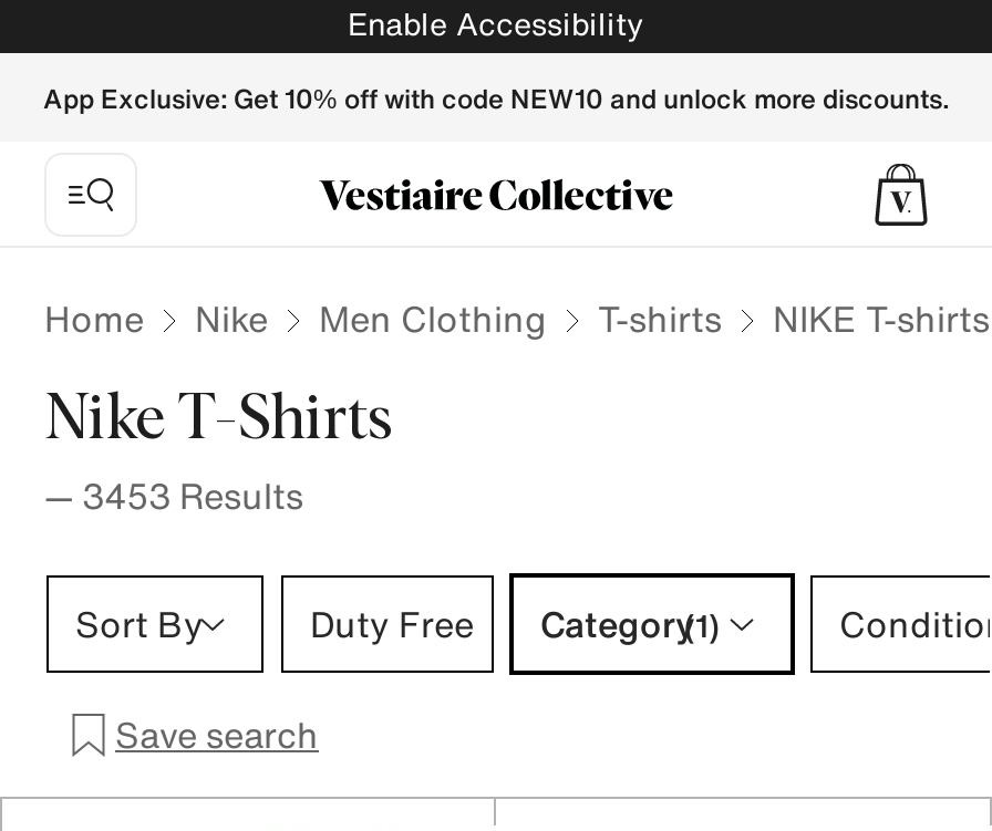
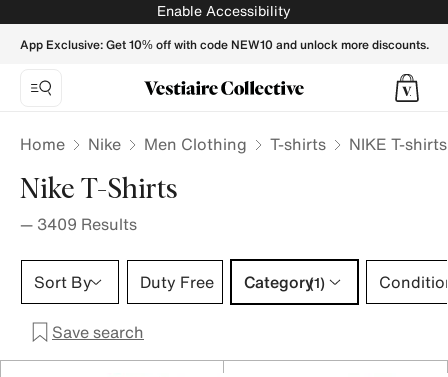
[44,469,303,522] — 3453 Results -> [20,212,137,236] — 3409 Results

